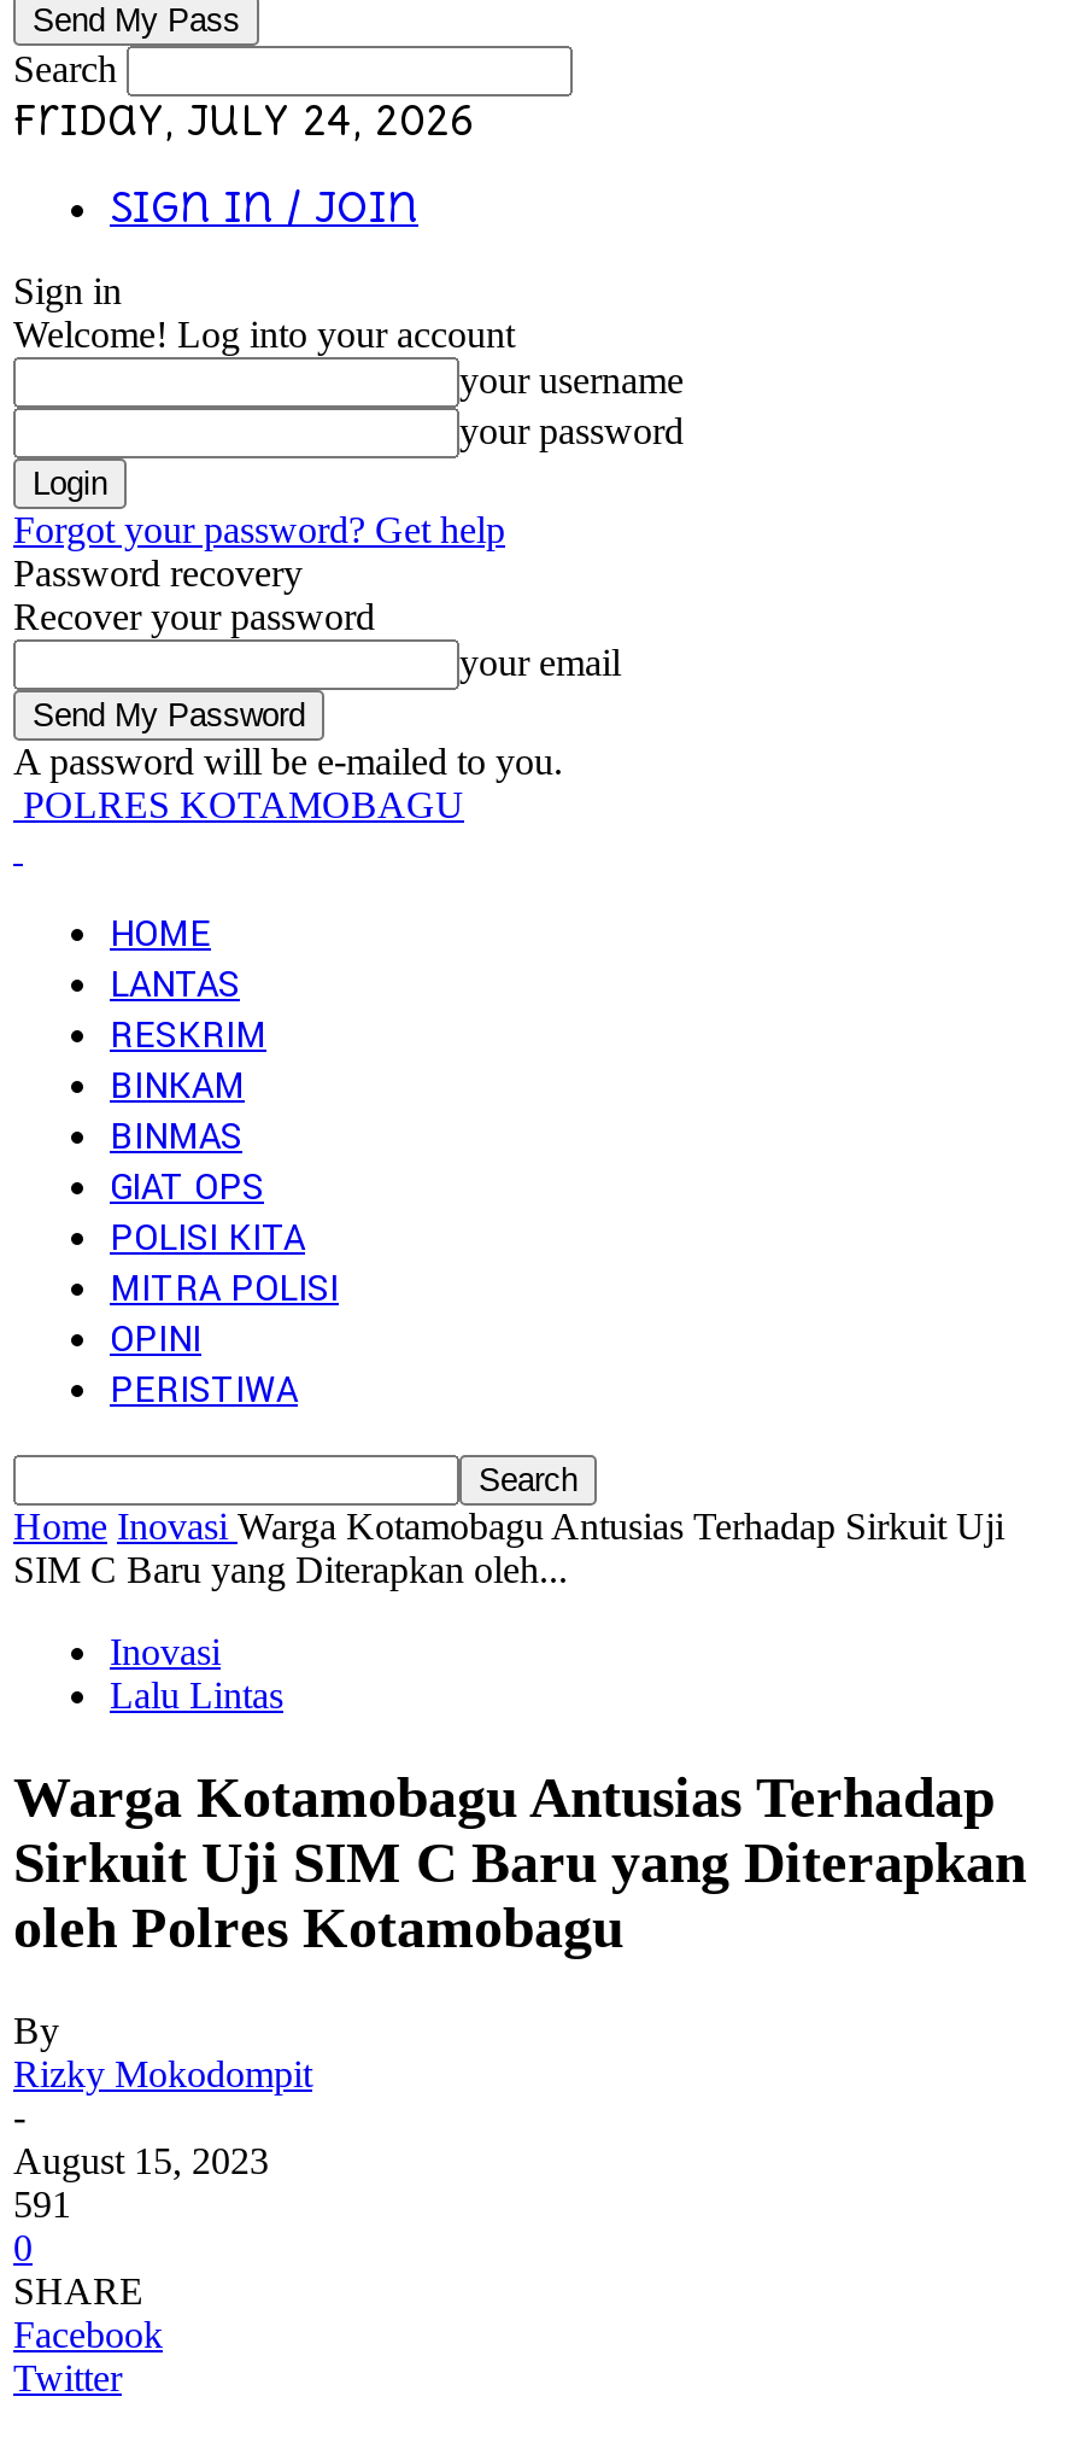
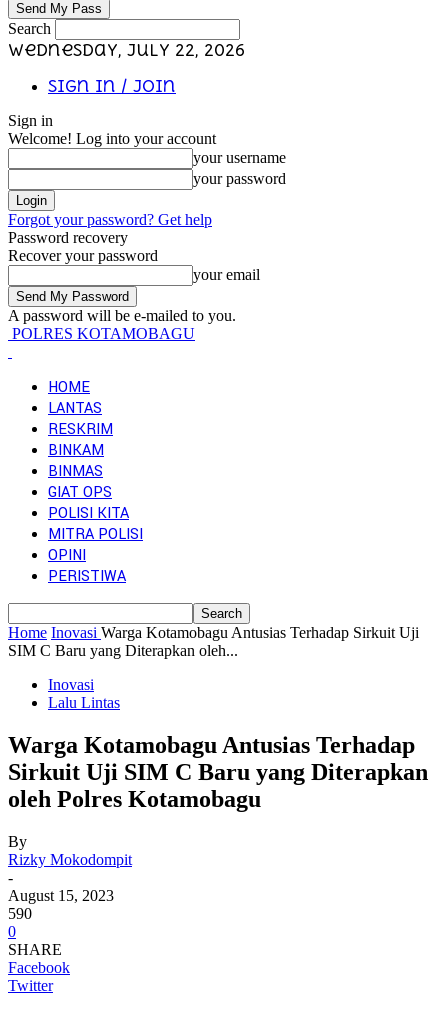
[13,97,474,145] Friday, July 24, 2026 -> [8,40,245,60] Wednesday, July 22, 2026
[13,2183,71,2224] 591 -> [8,905,32,922] 590

